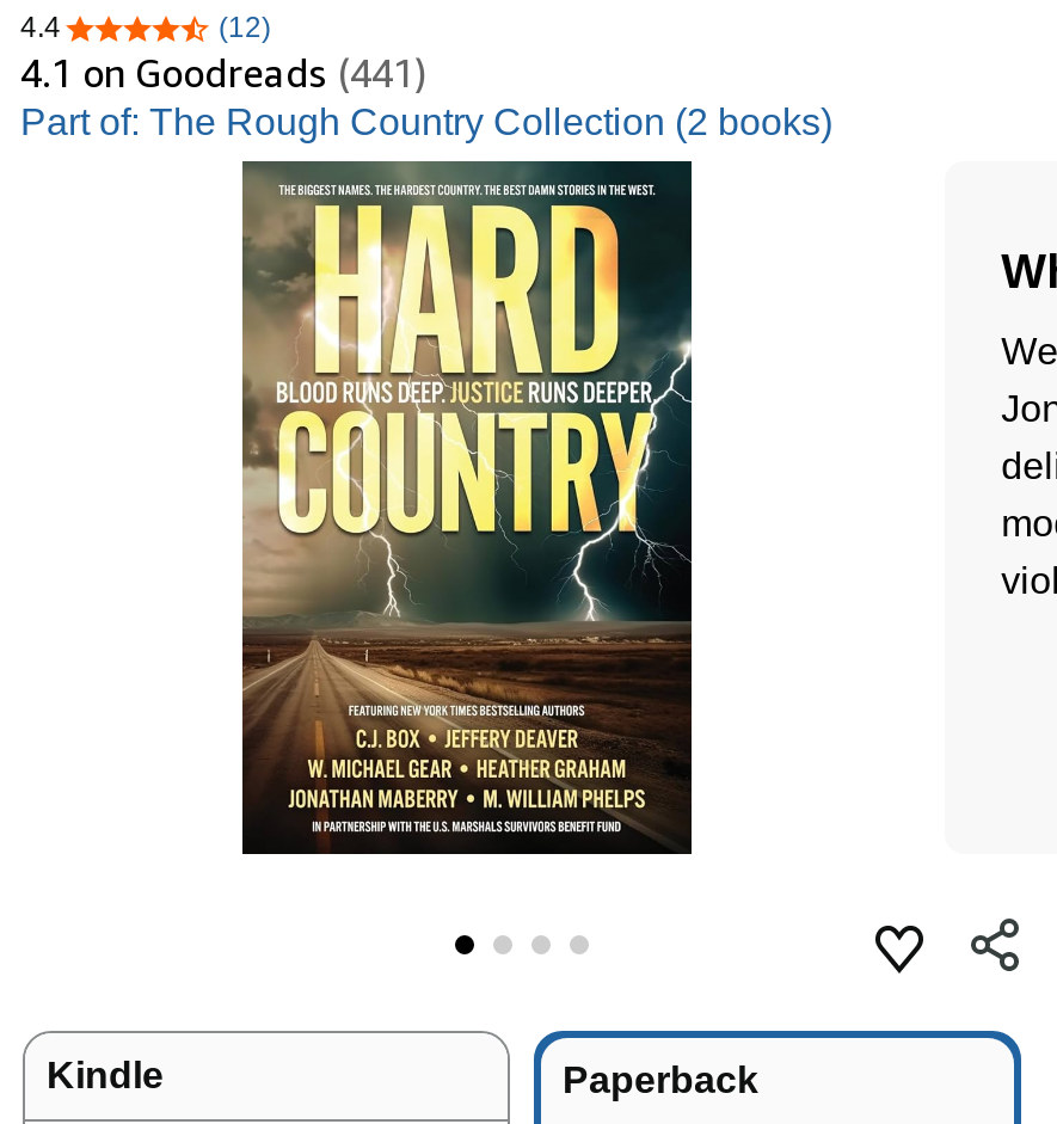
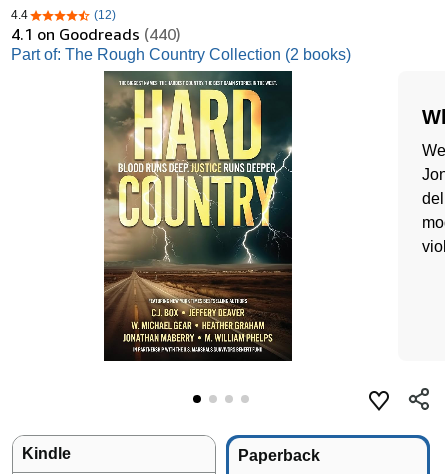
[20,49,426,97] 4.1 on Goodreads (441) -> [11,24,181,44] 4.1 on Goodreads (440)

